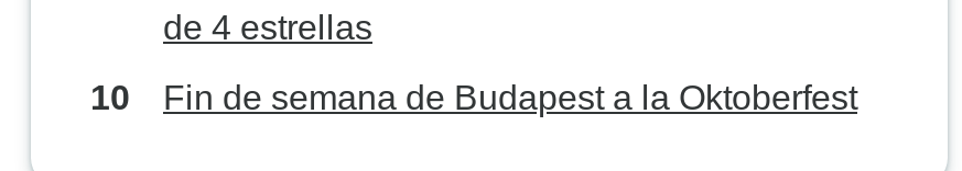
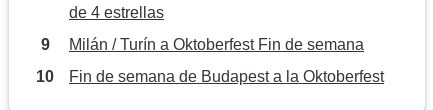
none -> [69,36,364,53] Milán / Turín a Oktoberfest Fin de semana

